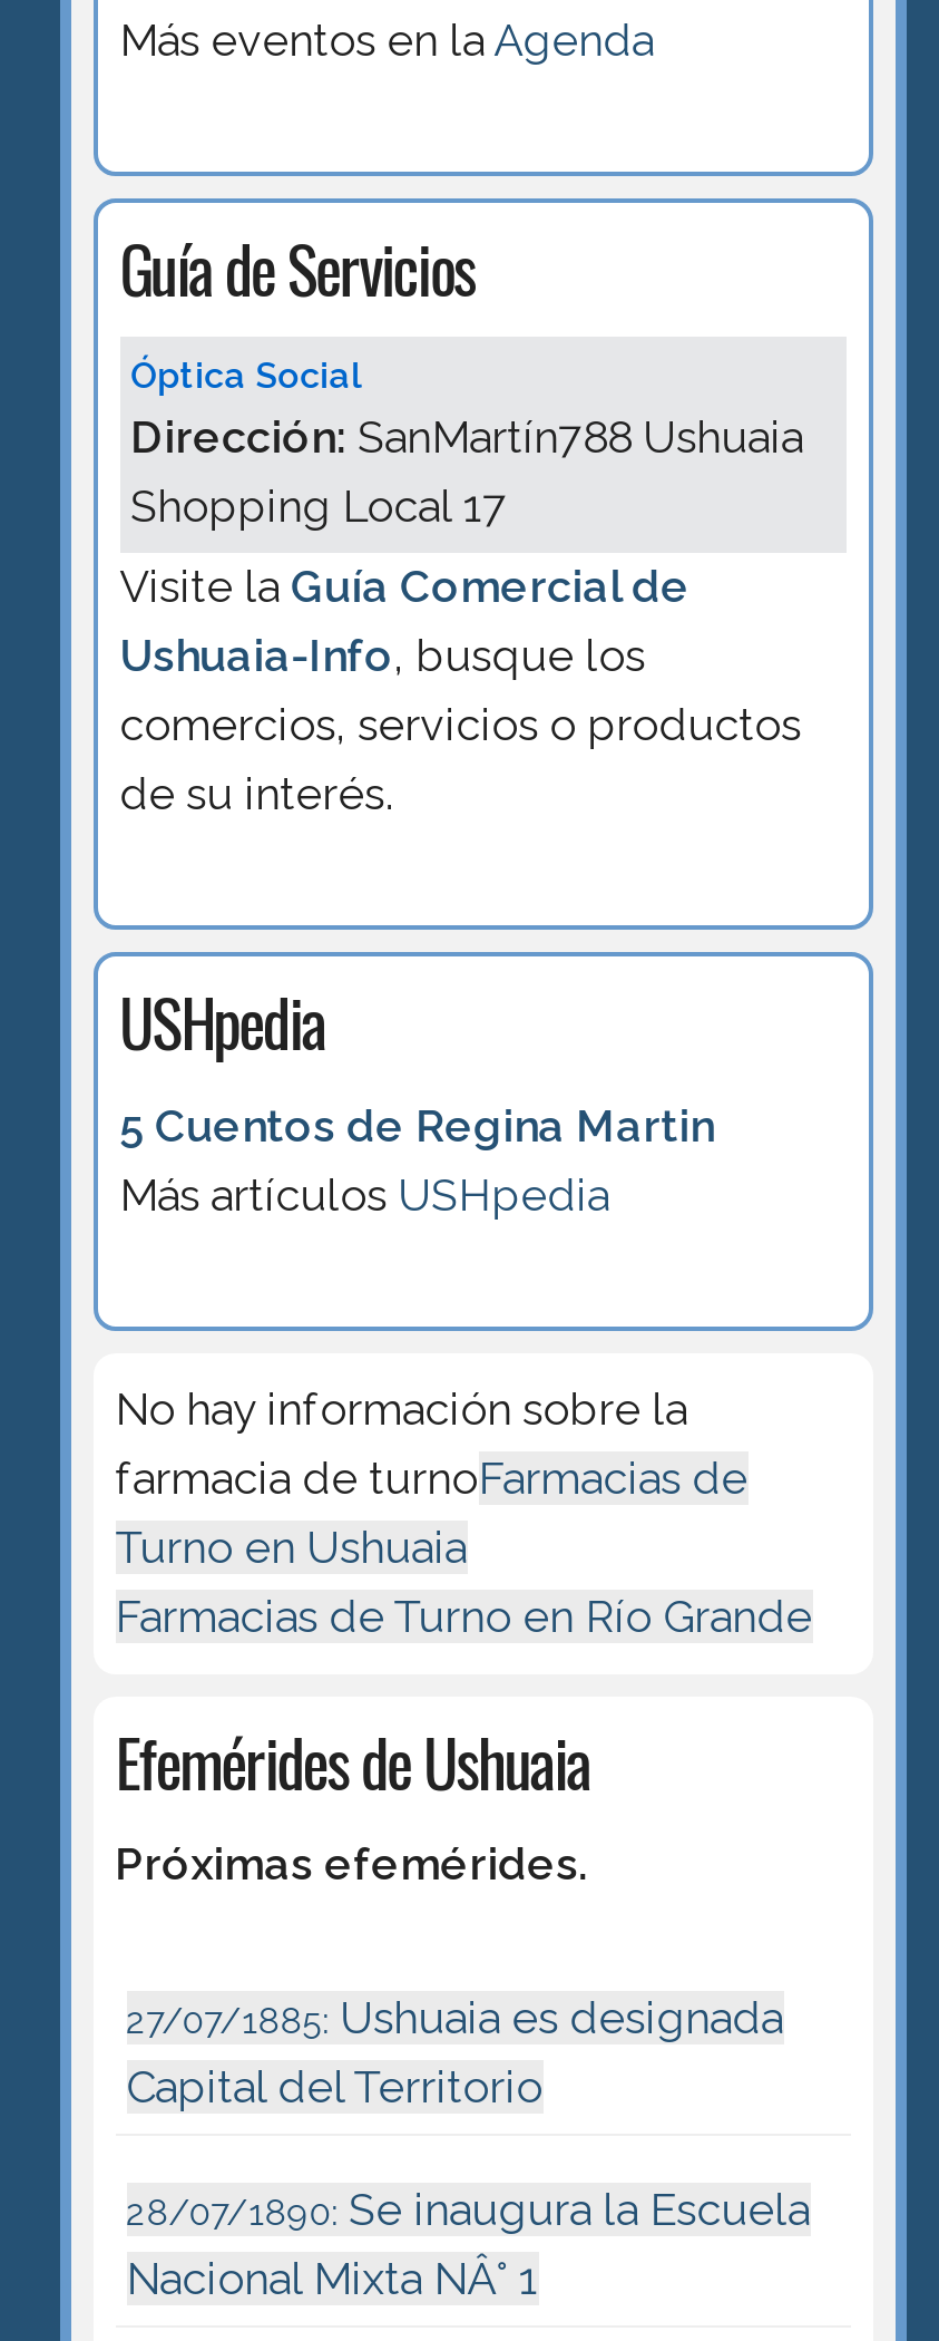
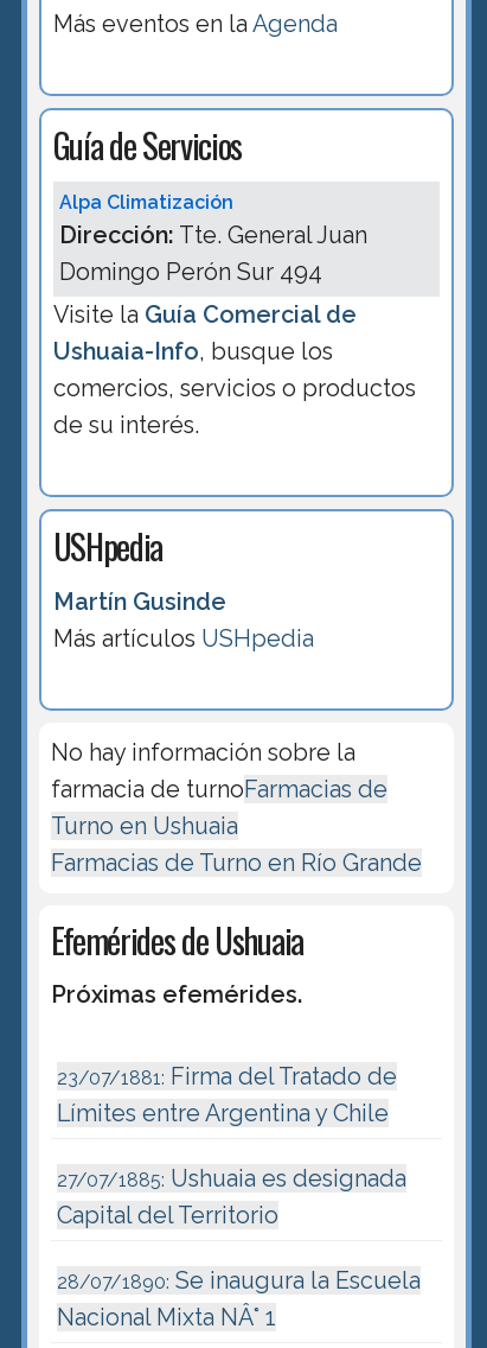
[131,355,803,534] Óptica Social | Dirección: SanMartín788 Ushuaia | Shopping Local 17 -> [59,192,367,286] Alpa Climatización | Dirección: Tte. General Juan | Domingo Perón Sur 494
[119,1098,714,1152] 5 Cuentos de Regina Martin -> [53,587,226,615] Martín Gusinde
none -> [56,1062,396,1127] 23/07/1881: Firma del Tratado de | Límites entre Argentina y Chile

